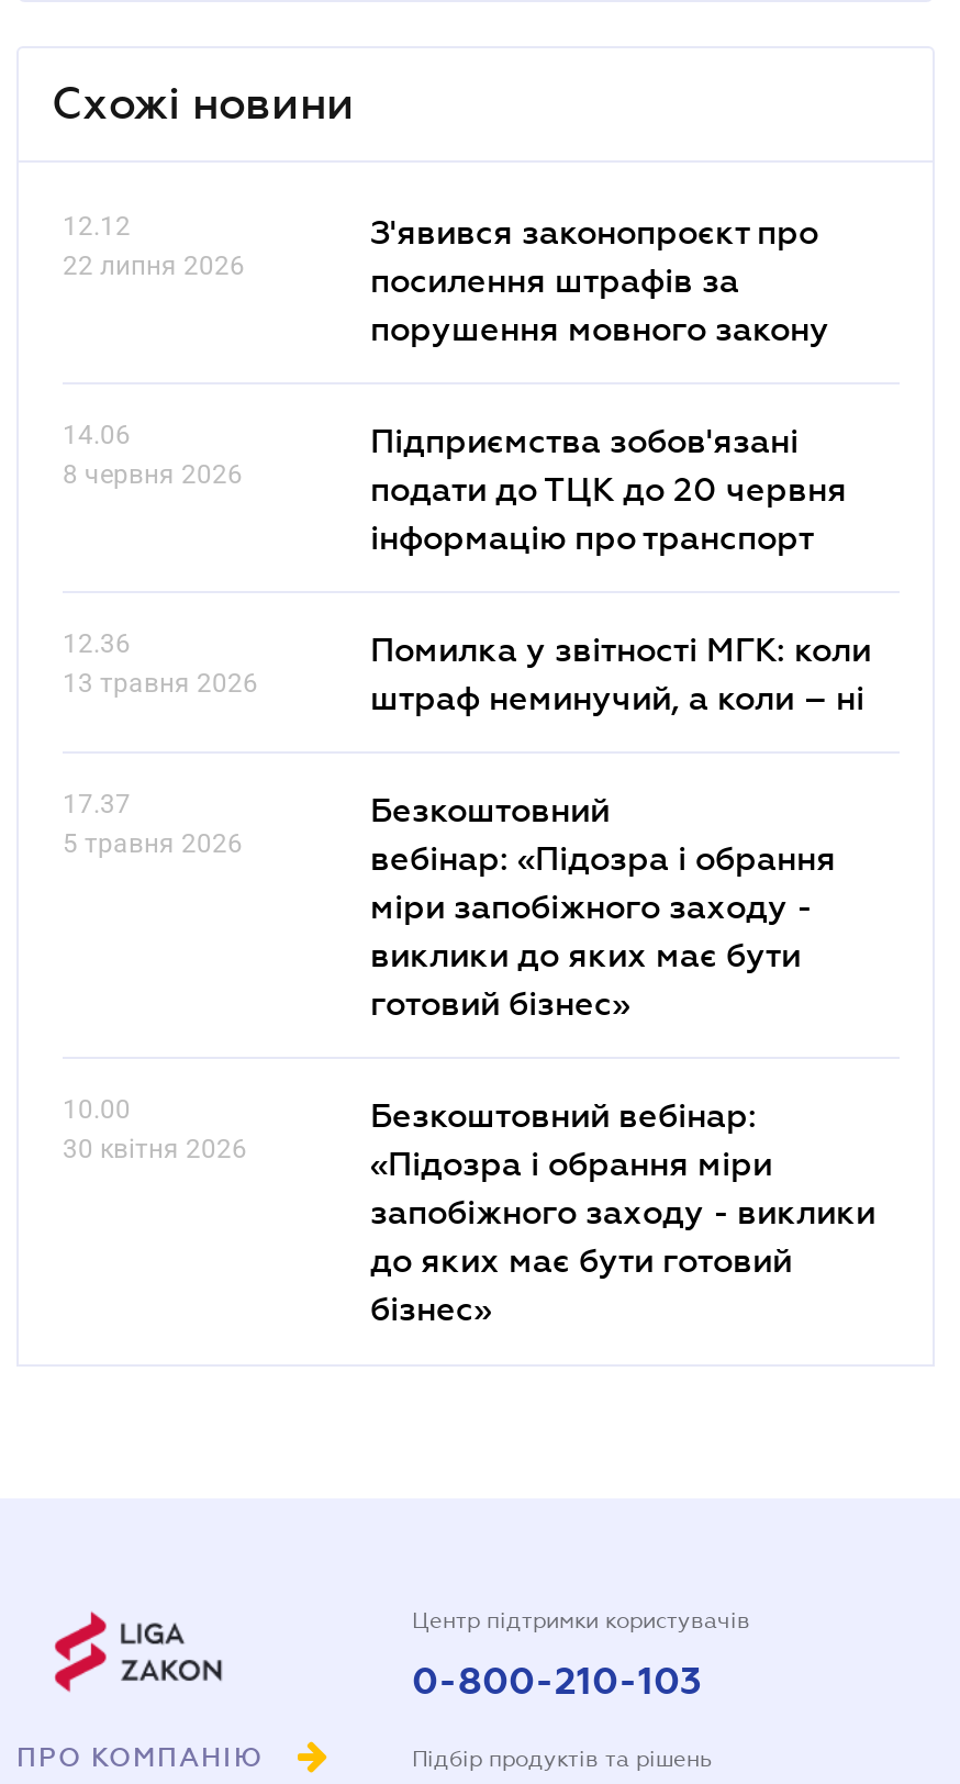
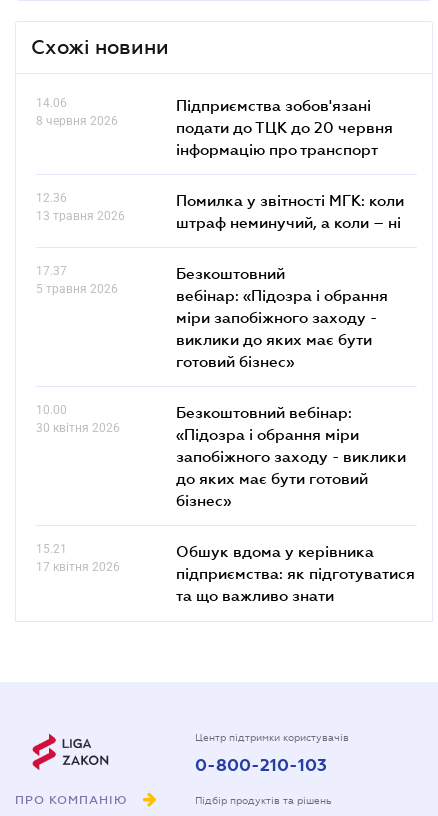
[63,210,245,281] 12.12 | 22 липня 2026 -> none
[370,210,829,346] З'явився законопроєкт про | посилення штрафів за | порушення мовного закону -> none
moved [63,419,875,1326] -> [36,96,406,509]: 14.06 | 8 червня 2026 | Підприємства зобов'язані | ... | до яких має бути готовий | бізнес»
none -> [36,542,120,574] 15.21 | 17 квітня 2026
none -> [176,542,415,604] Обшук вдома у керівника | підприємства: як підготуватися | та що важливо знати

